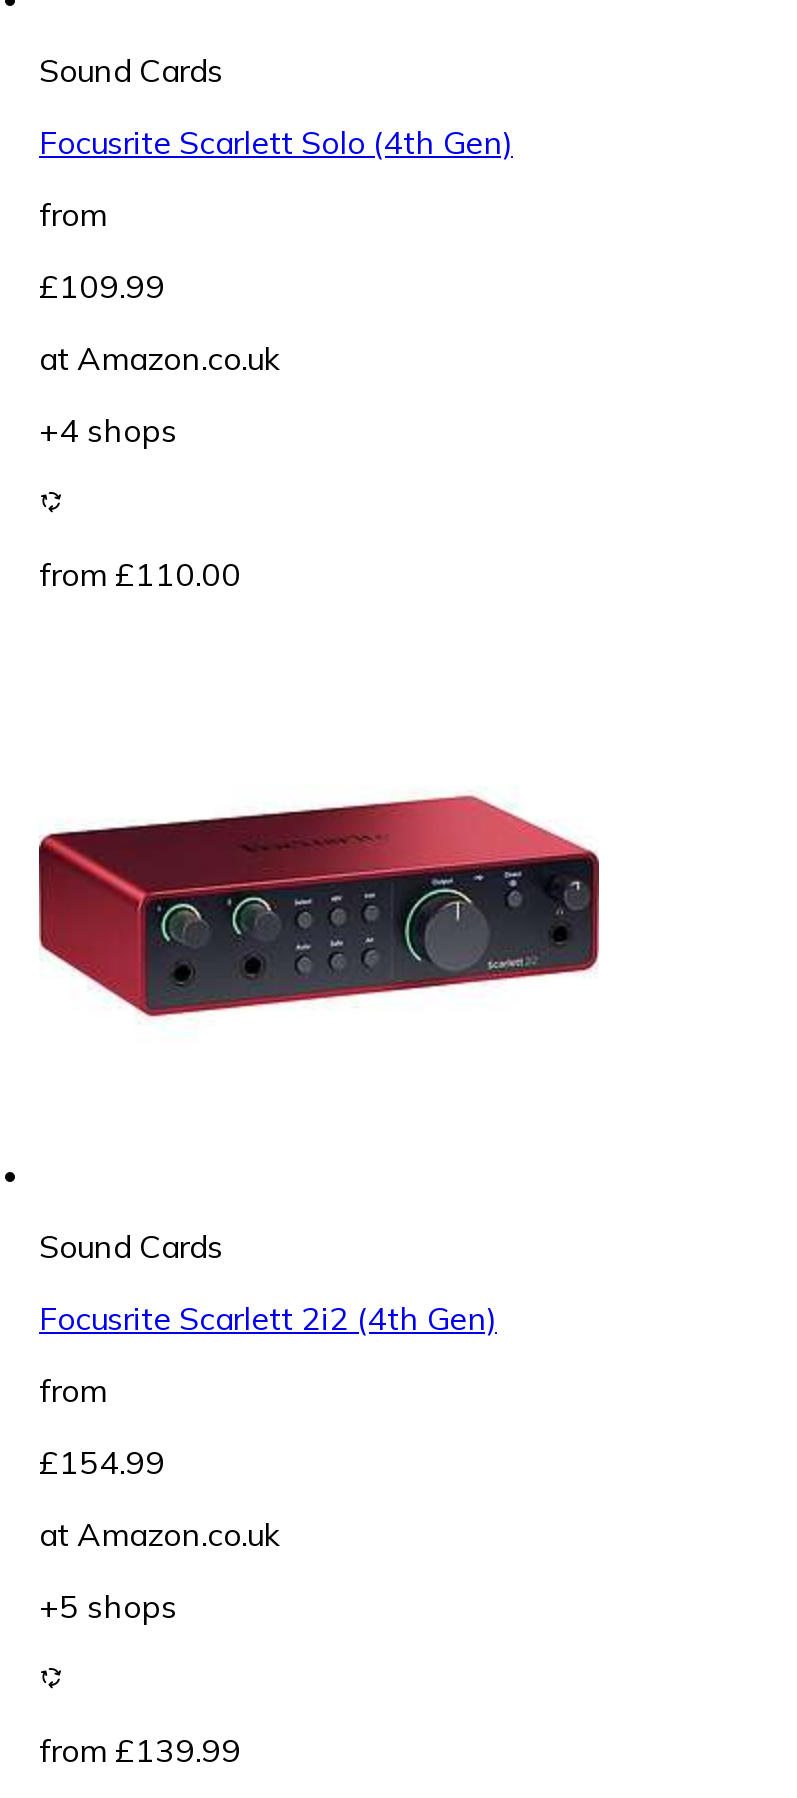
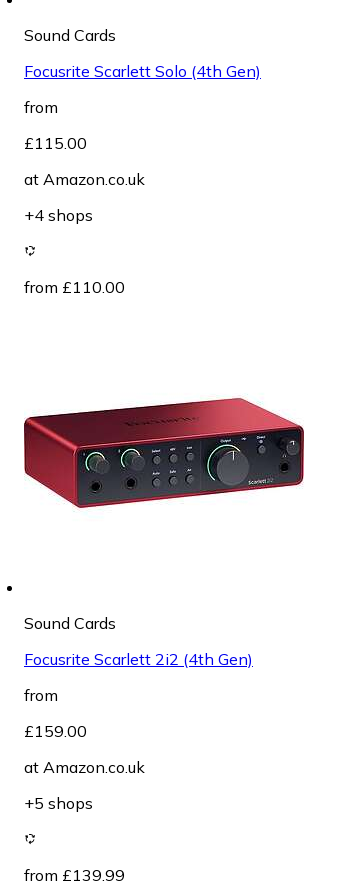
[39,266,165,306] £109.99 -> [24,133,87,153] £115.00
[39,1442,165,1482] £154.99 -> [24,721,87,741] £159.00

